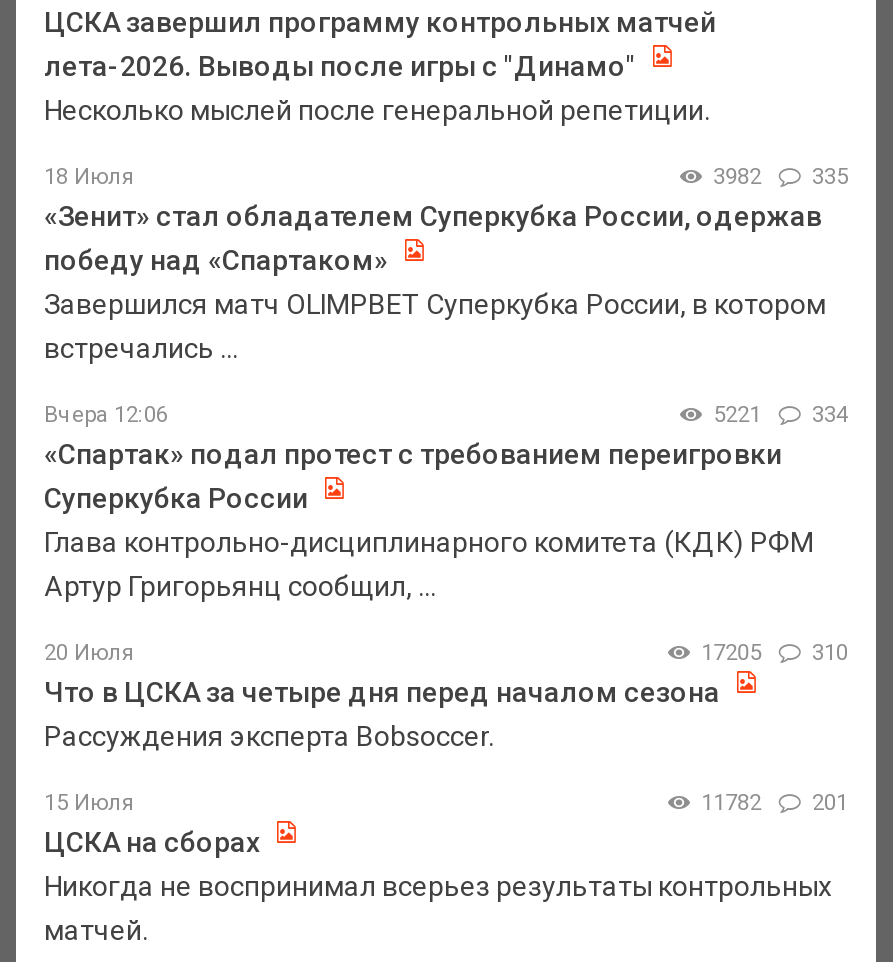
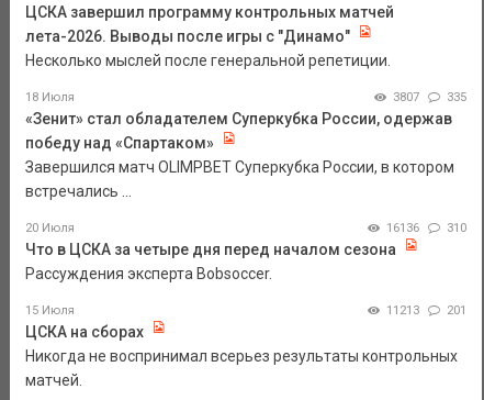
[713,164,848,190] 3982 335 -> [393,90,466,104] 3807 335
[44,402,848,602] Вчера 12:06 | 5221 | 334 | «Спартак» подал протест с требованием переигровки | Суперкубка России | Глава контрольно-дисциплинарного комитета (КДК) РФМ | Артур Григорьянц сообщил, ... -> none
[701,640,848,666] 17205 310 -> [386,221,466,235] 16136 310
[701,790,848,816] 11782 201 -> [386,303,466,318] 11213 201

